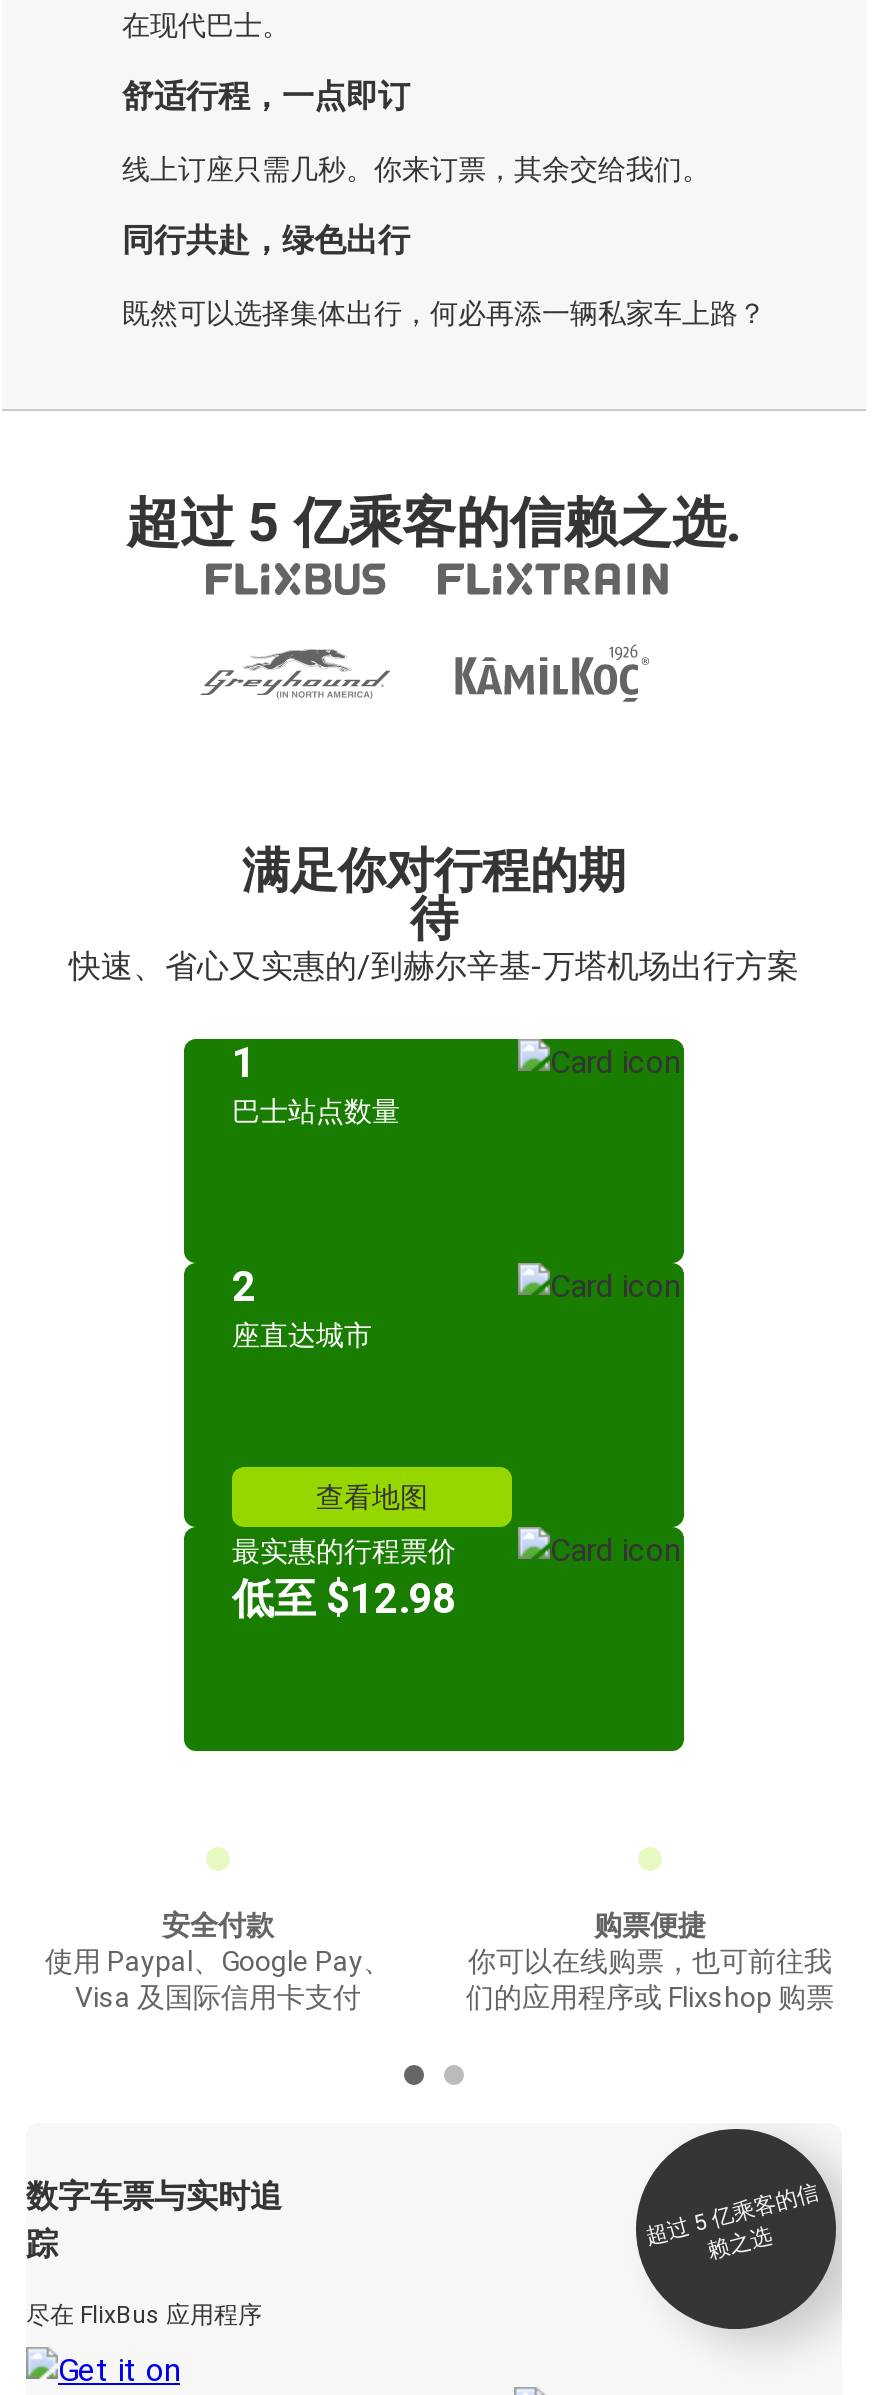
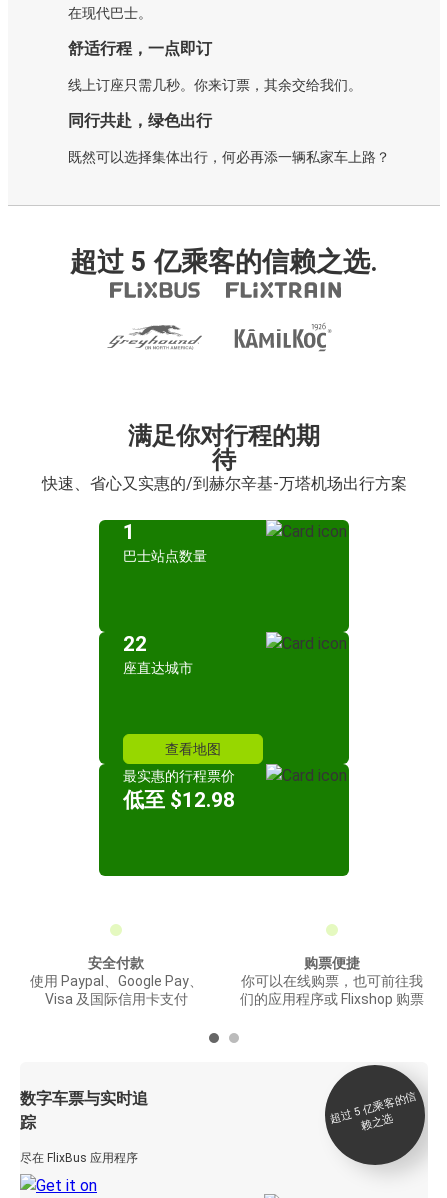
[232,1263,256,1311] 2 -> [123,632,147,656] 22

